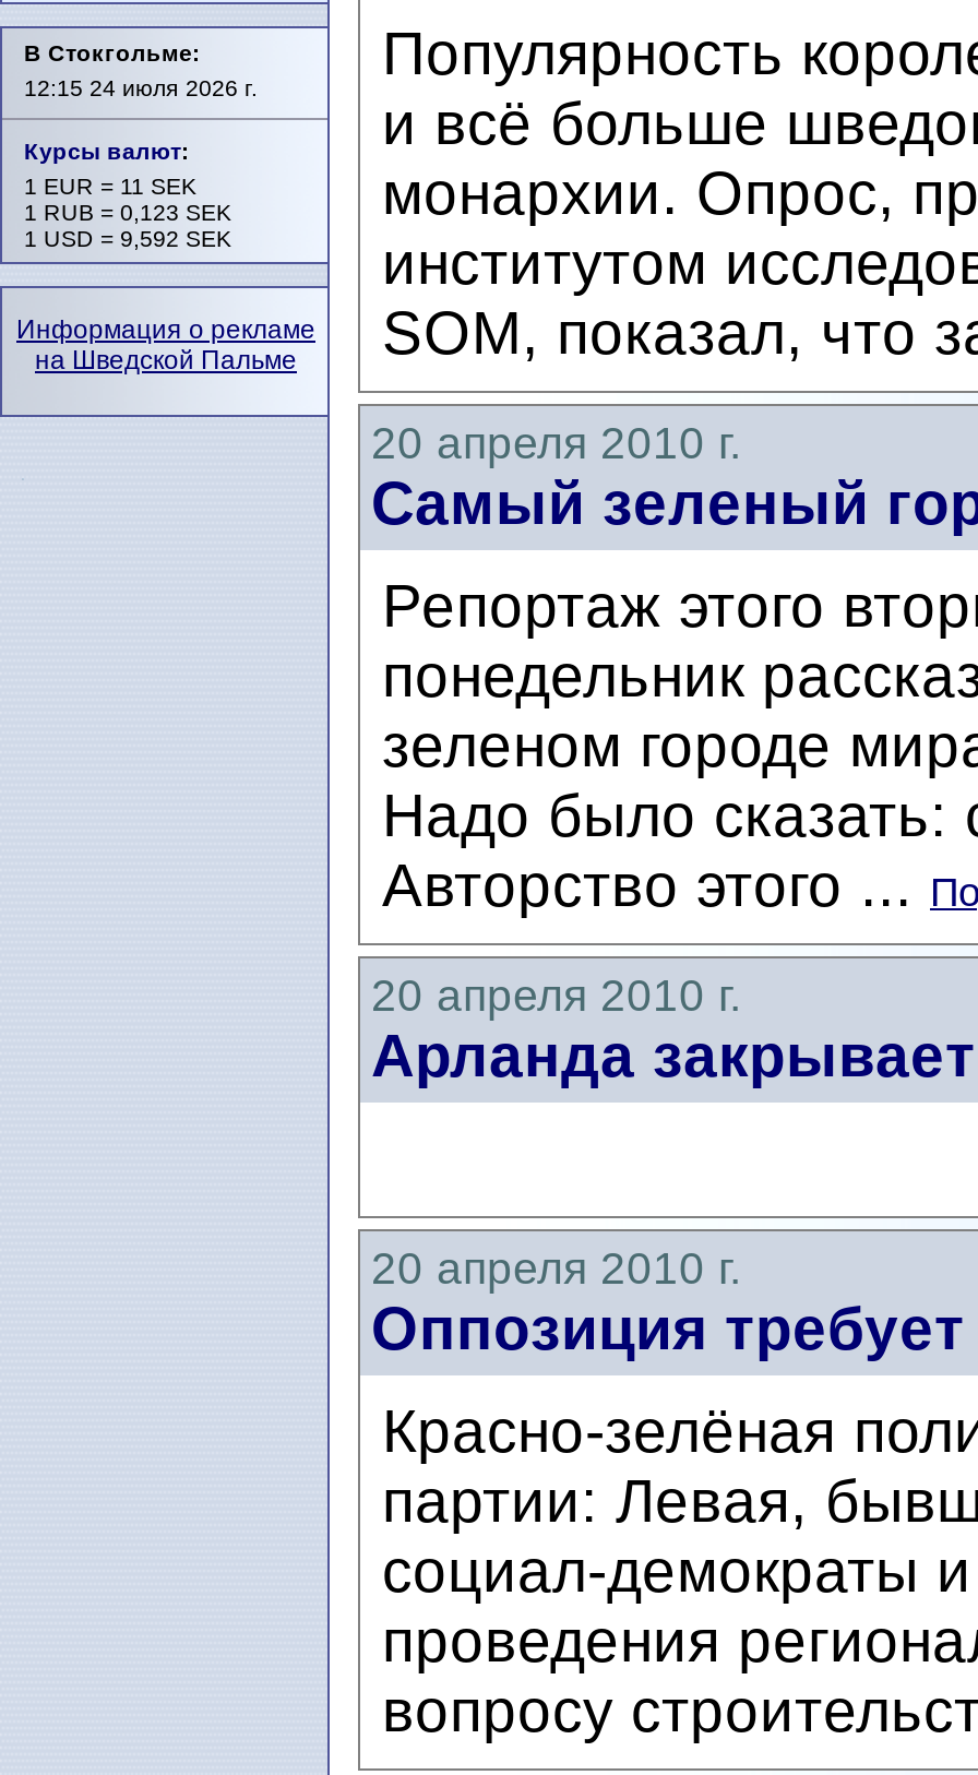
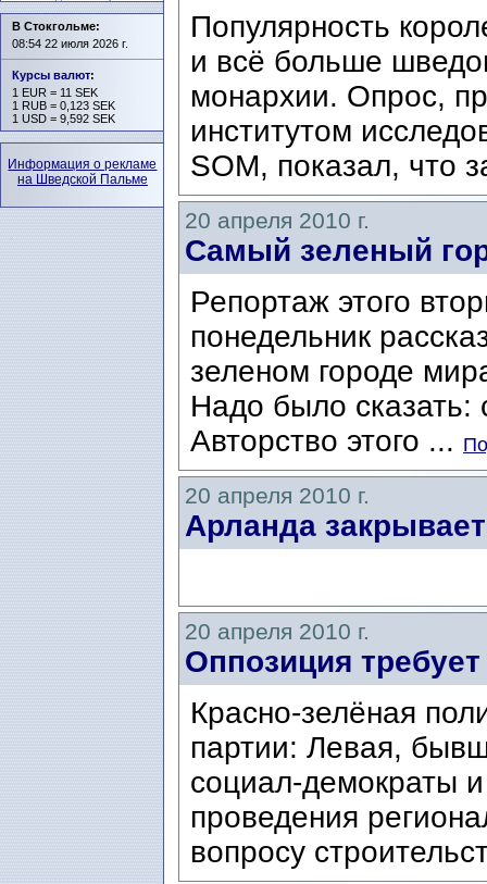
[24,74,258,100] 12:15 24 июля 2026 г. -> [12,37,128,50] 08:54 22 июля 2026 г.

